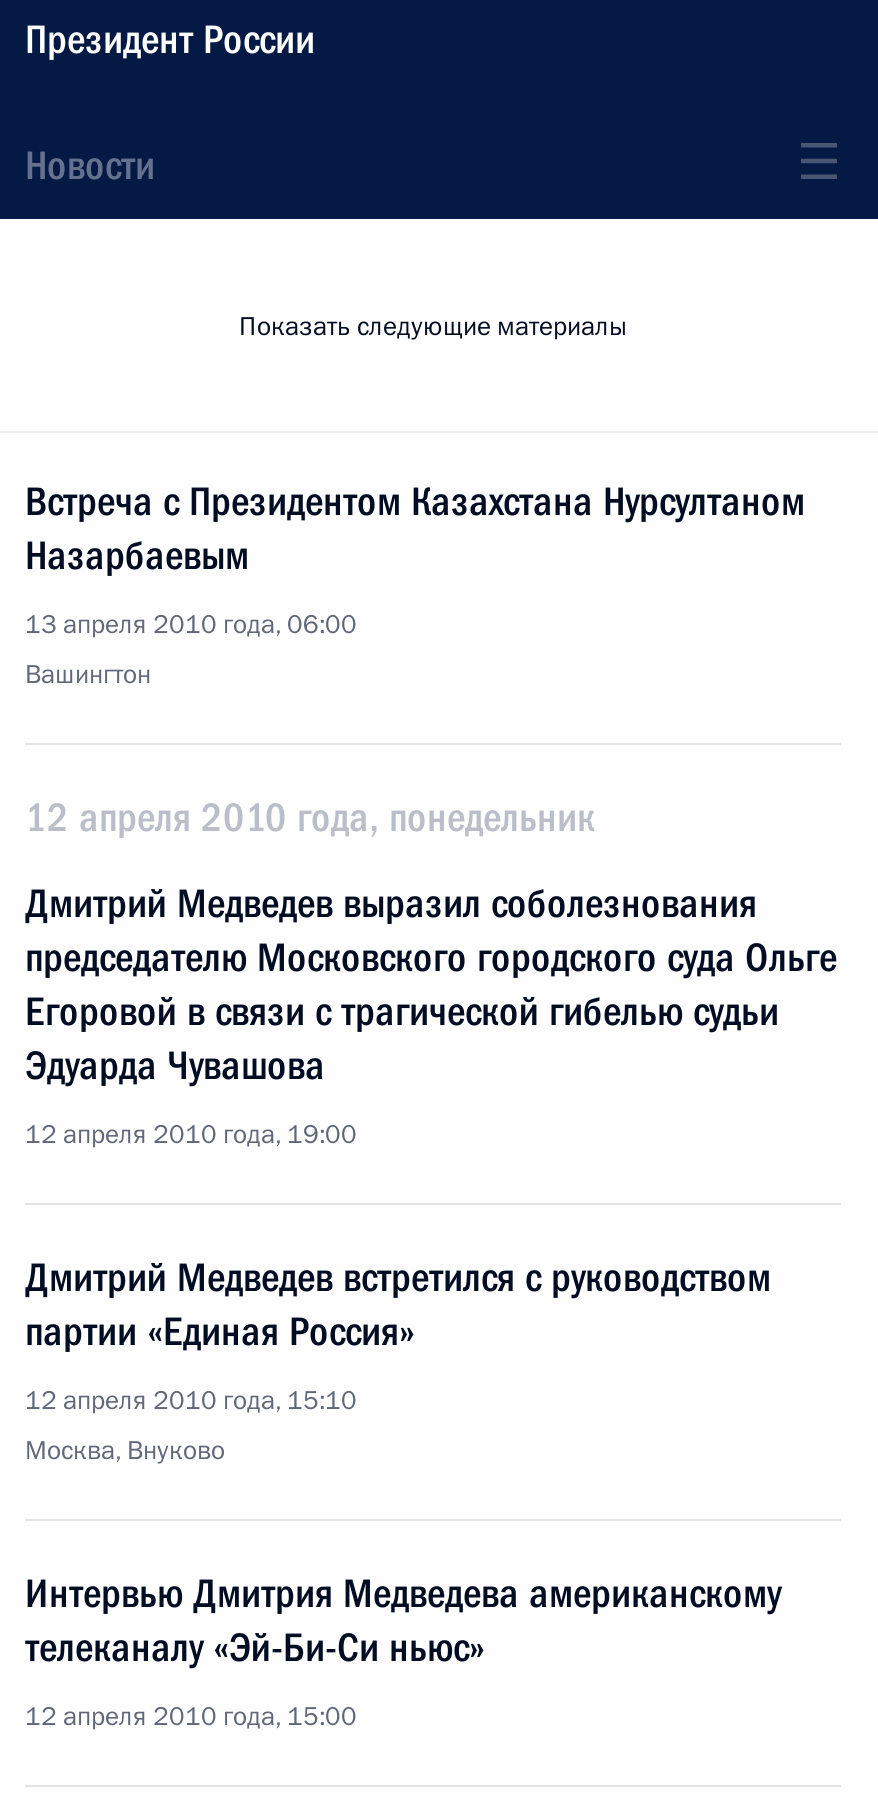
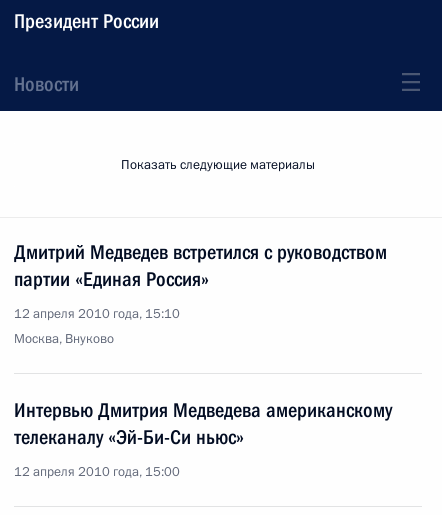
[25,477,837,1153] Встреча с Президентом Казахстана Нурсултаном | Назарбаевым | 13 апреля 2010 года, 06:00 | Вашингтон | 12 апреля 2010 года, понедельник | Дмитрий Медведев выразил соболезнования | председателю Московского городского суда Ольге | Егоровой в связи с трагической гибелью судьи | Эдуарда Чувашова | 12 апреля 2010 года, 19:00 -> none

